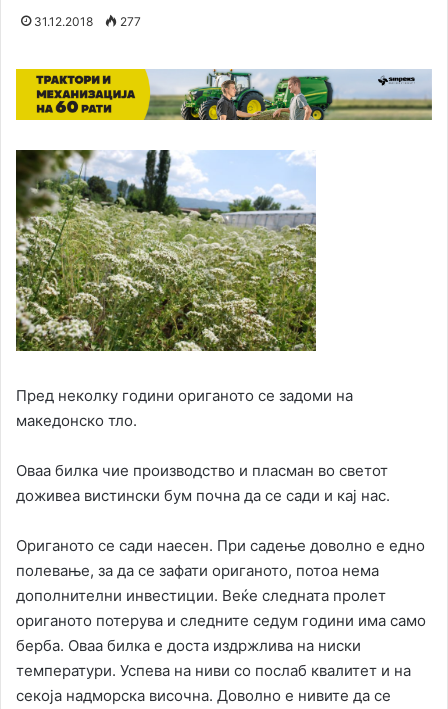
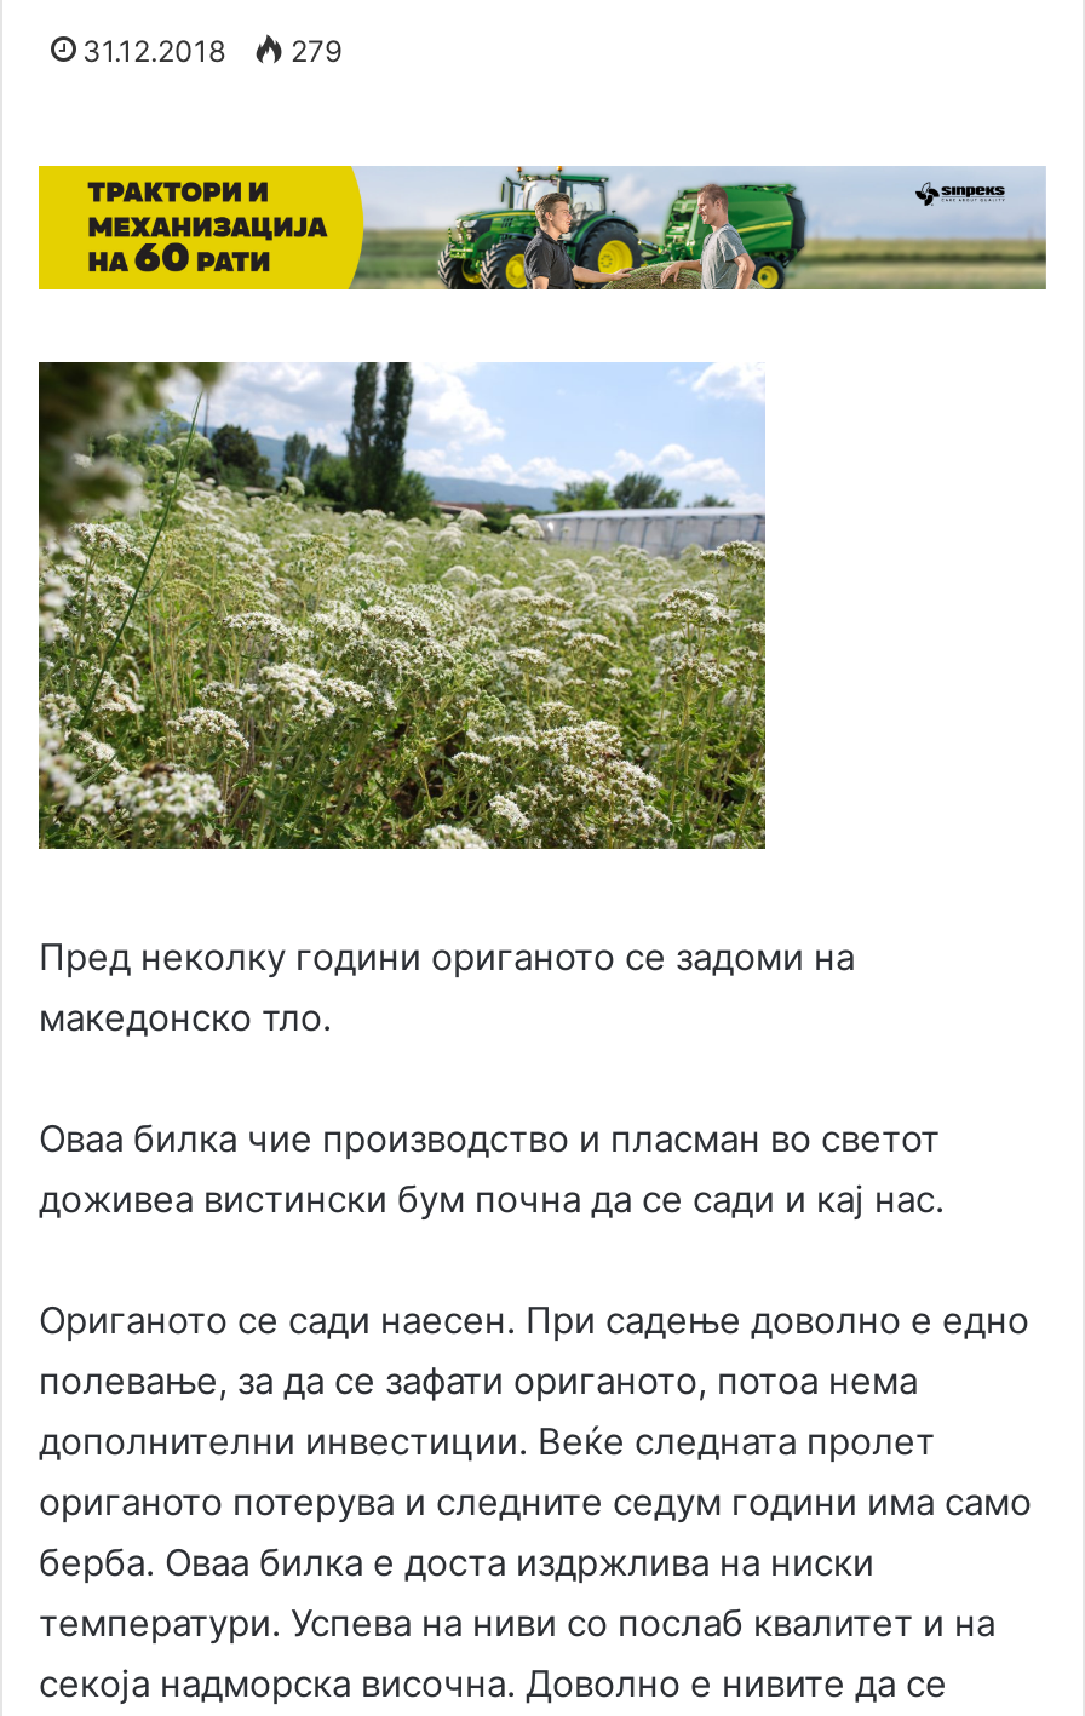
[34,14,141,29] 31.12.2018 277 -> [82,32,341,69] 31.12.2018 279

